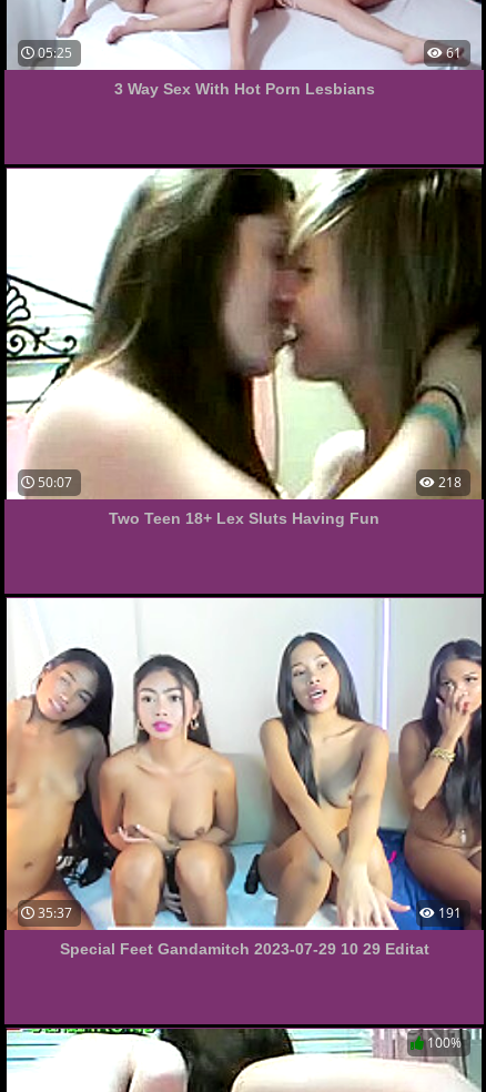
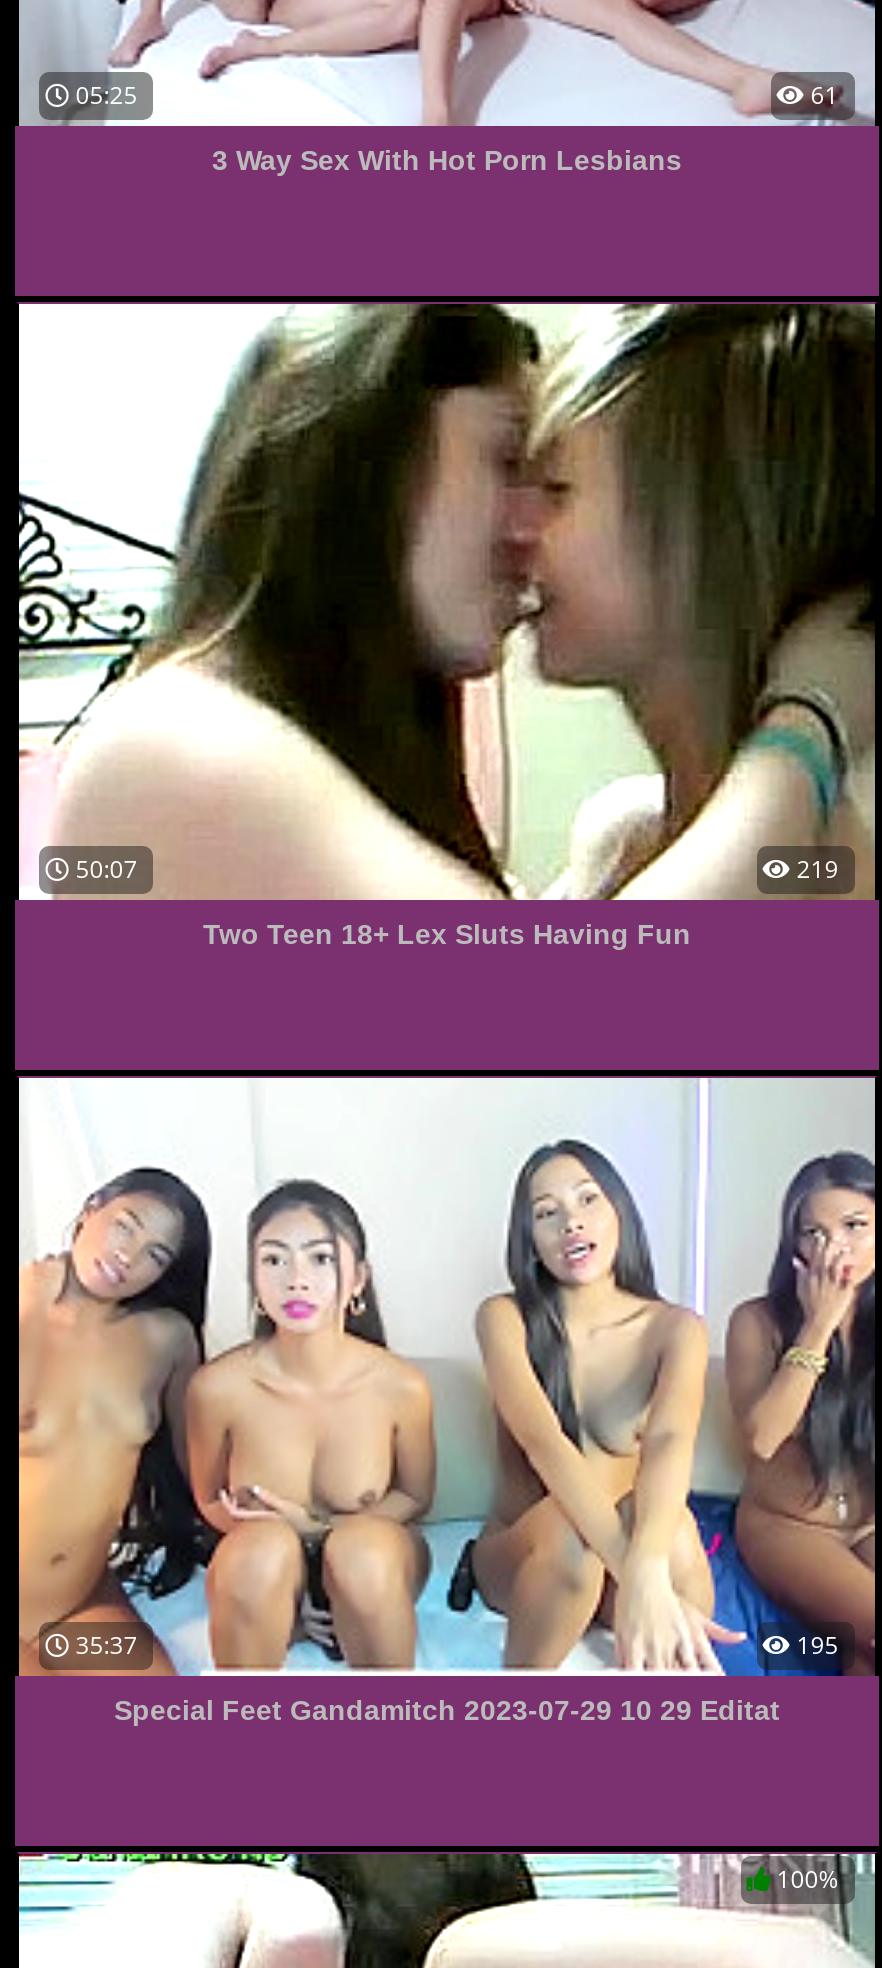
[435,473,461,492] 218 -> [791,852,839,886] 219
[435,903,461,922] 191 -> [791,1628,839,1662] 195

